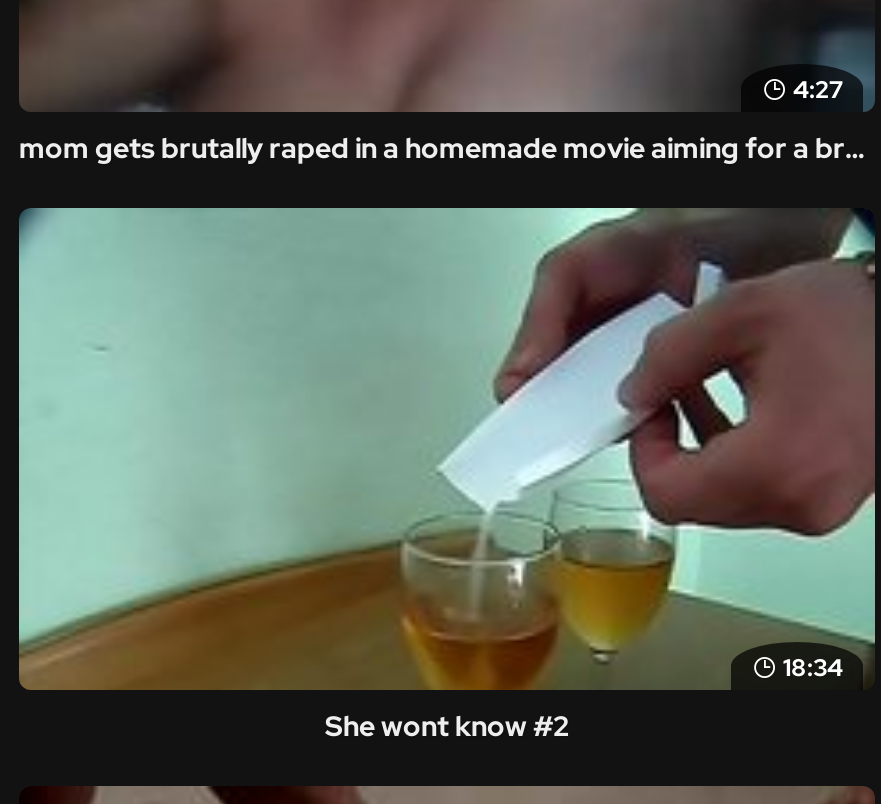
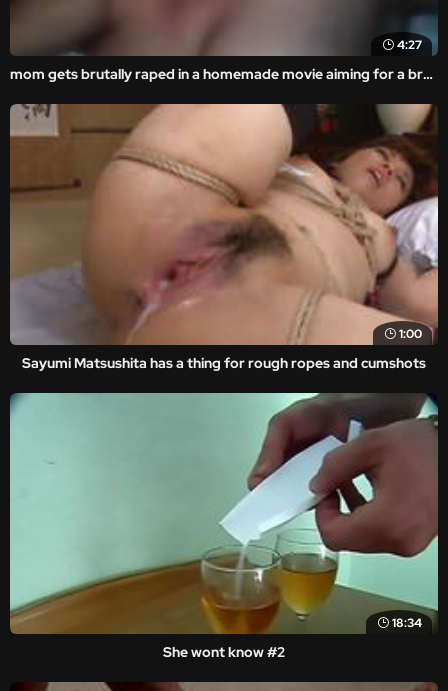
none -> [9,103,439,372] [image] | 1:00 | Sayumi Matsushita has a thing for rough ropes and cumshots

